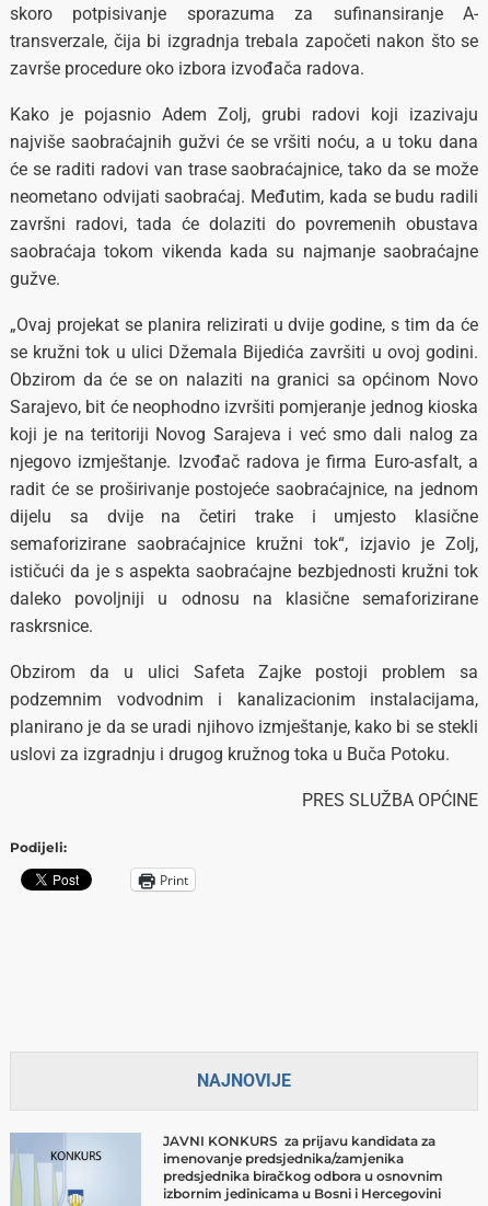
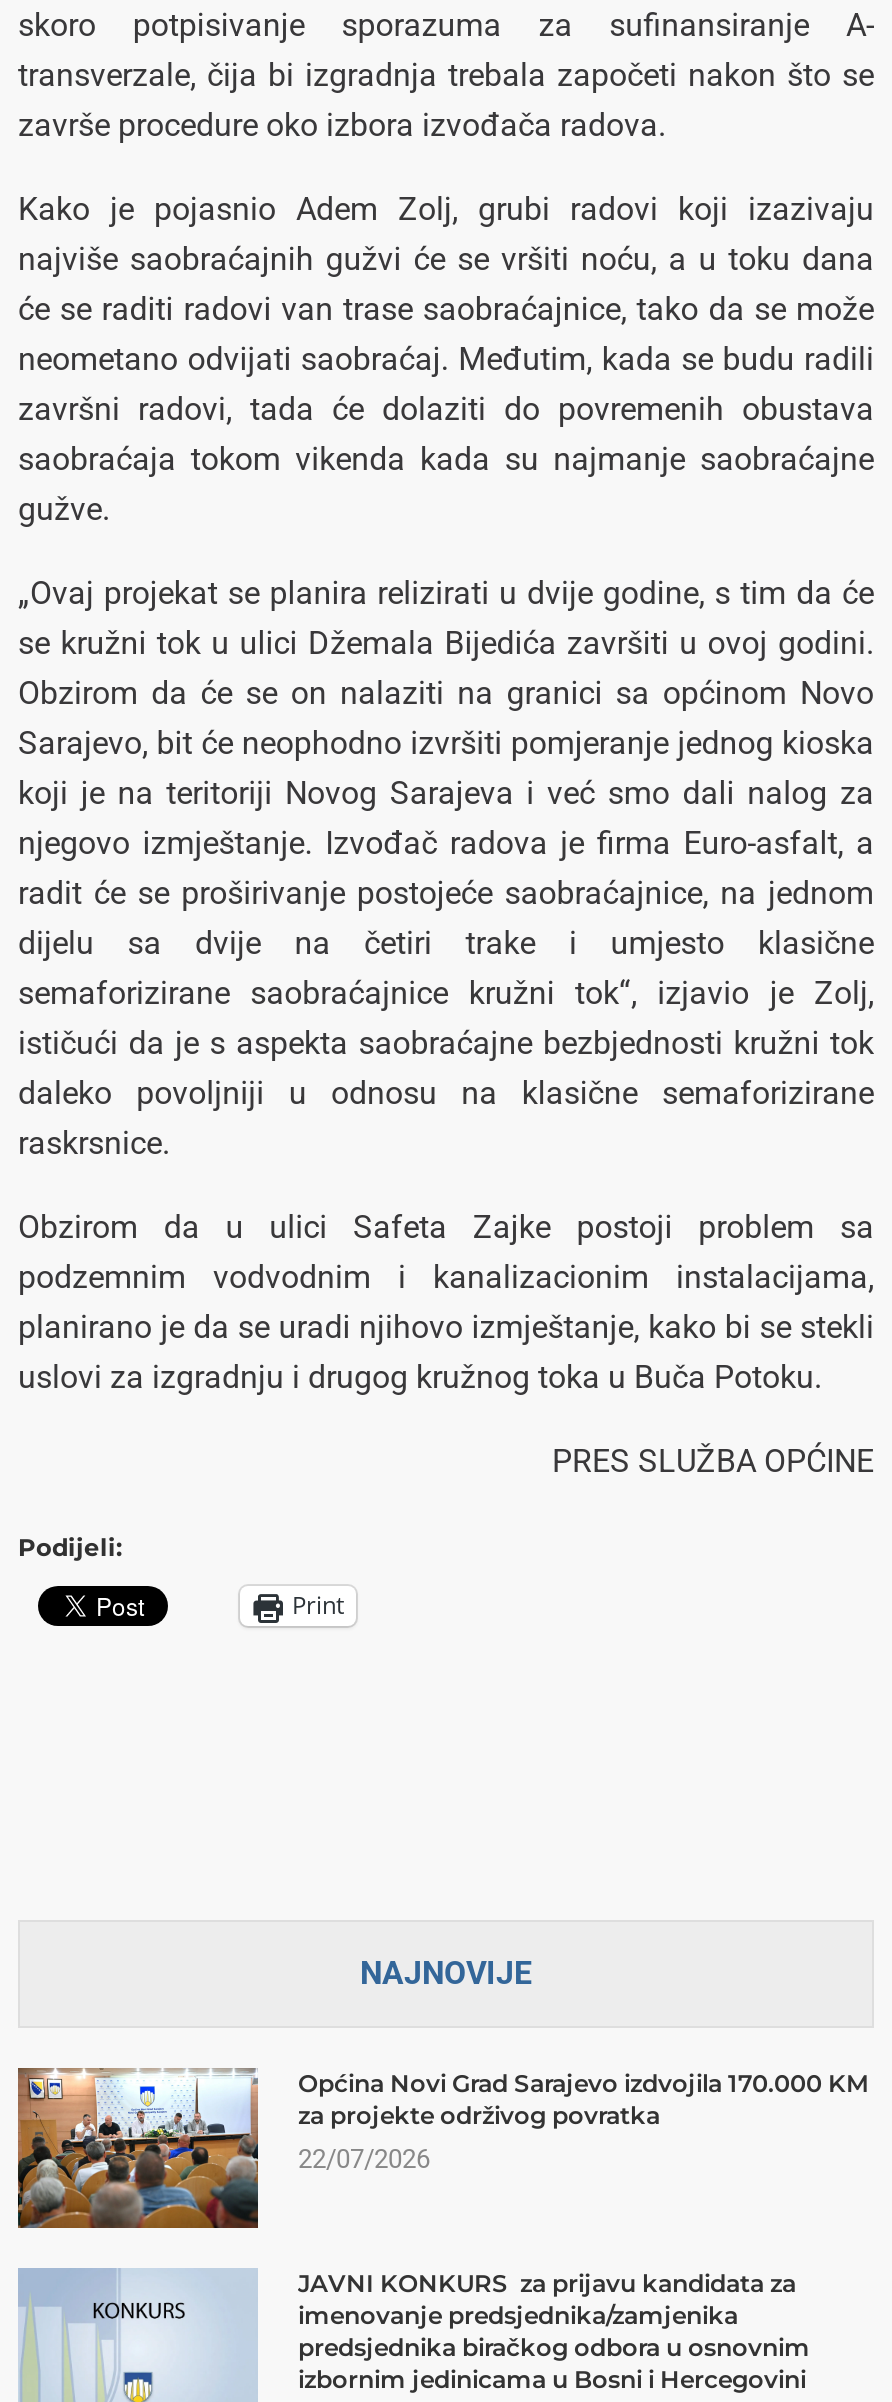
none -> [16,2066,868,2230] [image] | Općina Novi Grad Sarajevo izdvojila 170.000 KM | za projekte održivog povratka | 22/07/2026

